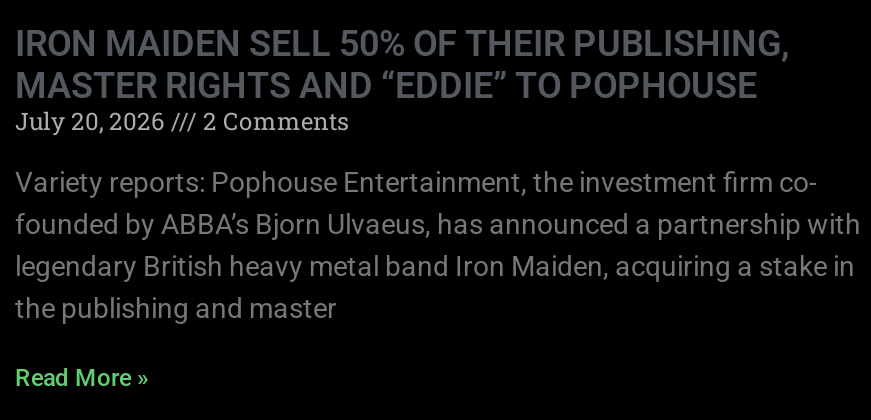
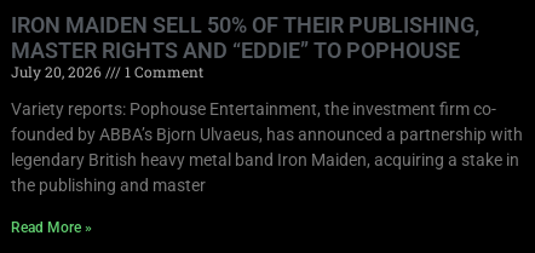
[15,105,349,137] July 20, 2026 2 Comments -> [11,62,203,81] July 20, 2026 1 Comment

